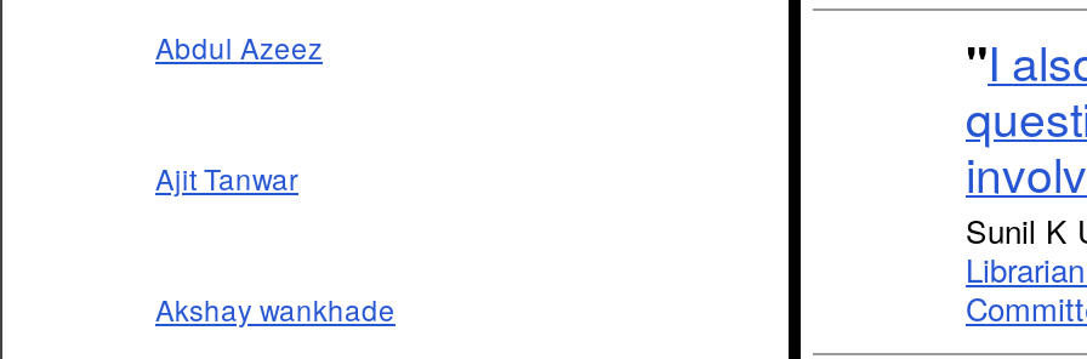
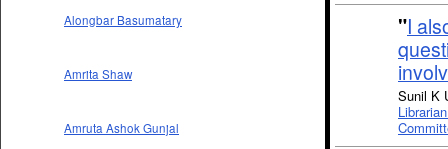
[155,28,323,67] Abdul Azeez -> [64,12,182,28] Alongbar Basumatary
[155,159,298,198] Ajit Tanwar -> [64,66,132,82] Amrita Shaw
[155,290,395,329] Akshay wankhade -> [64,120,179,136] Amruta Ashok Gunjal

